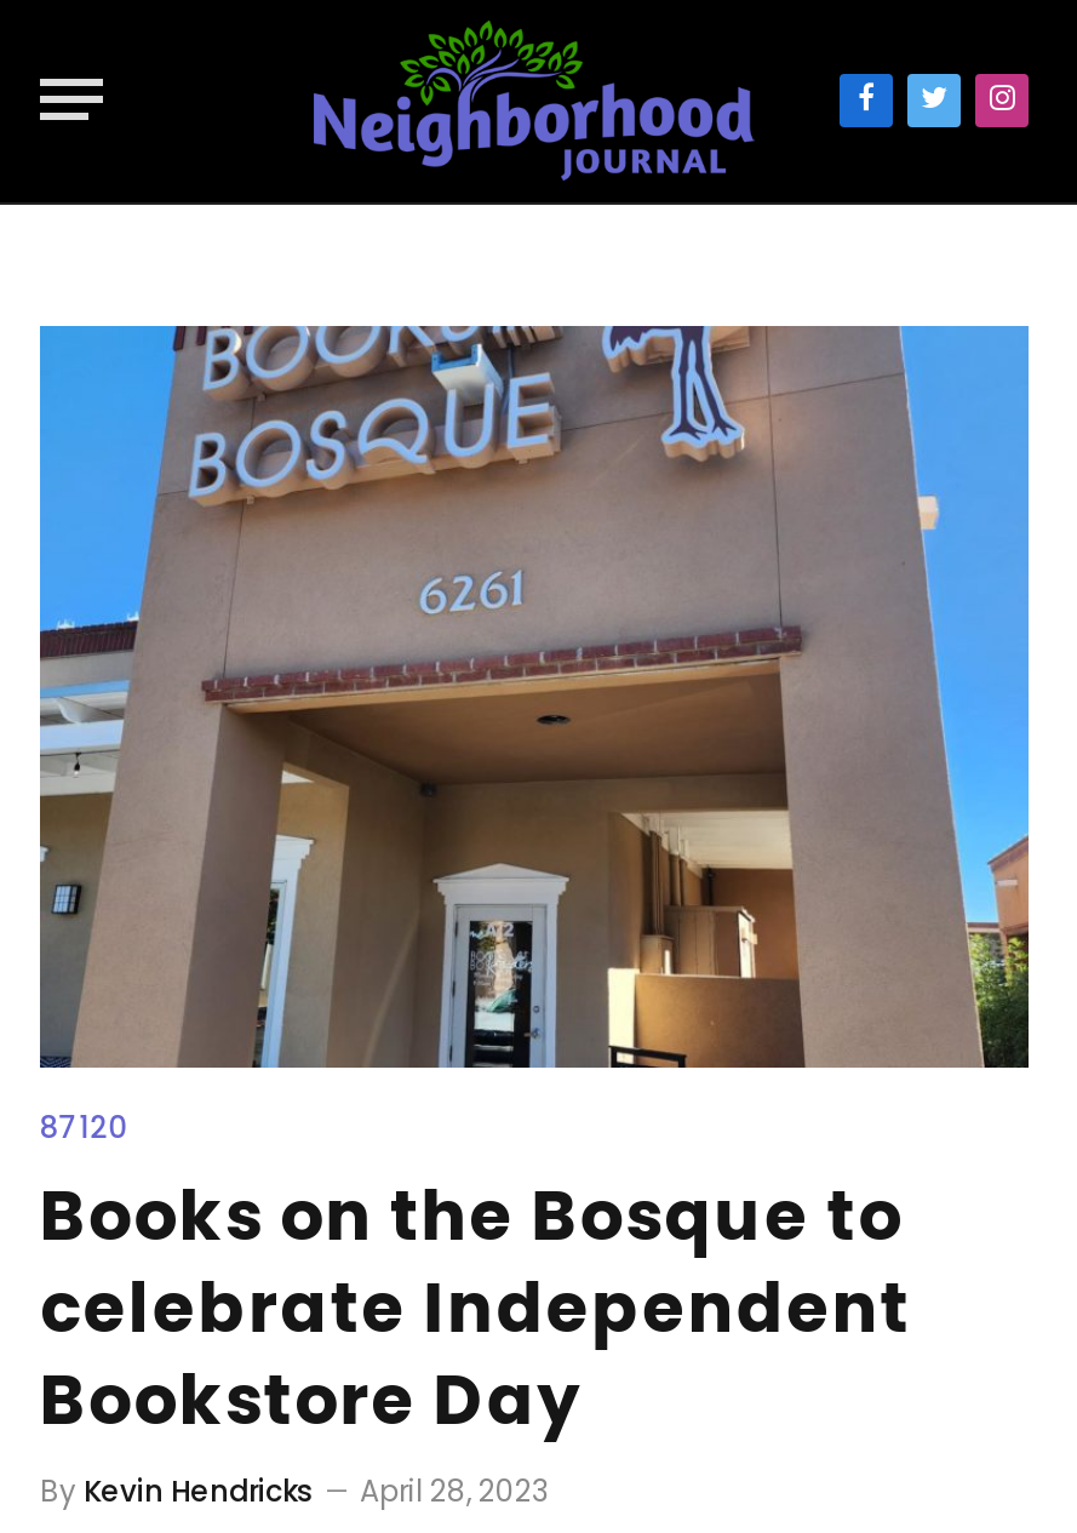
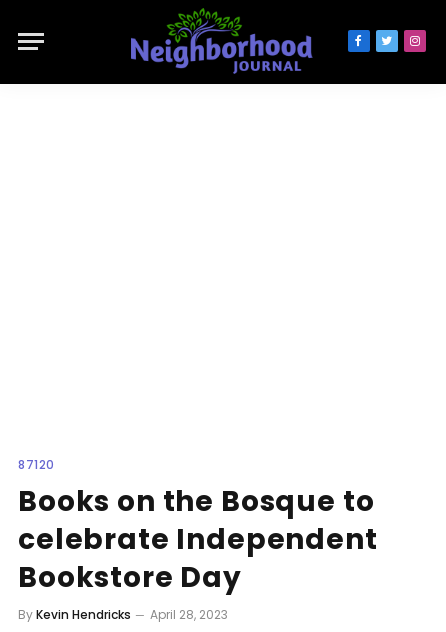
[38,324,1031,1070] [image] -> none

